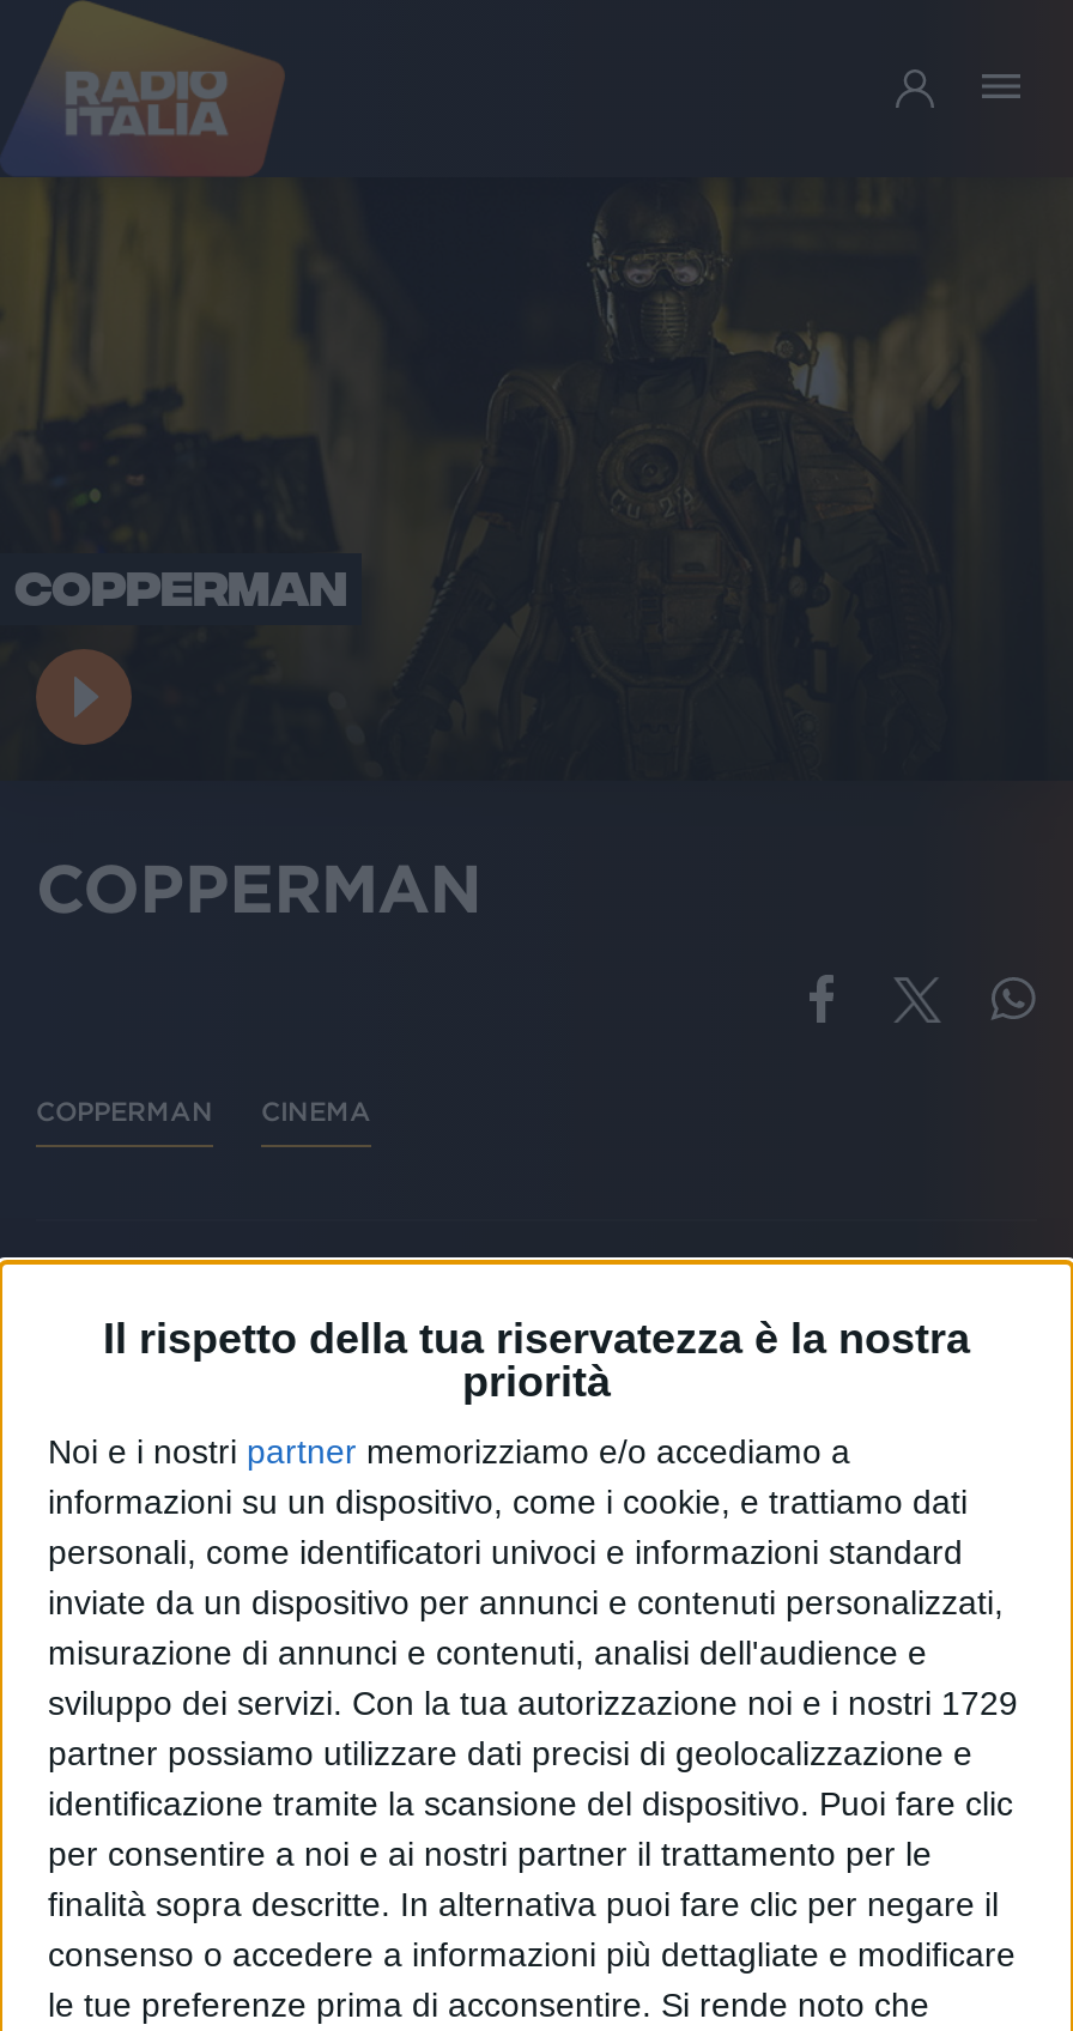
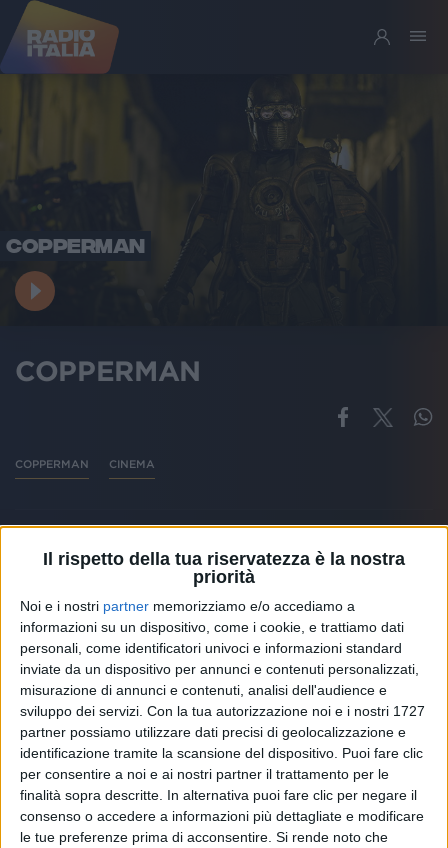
[48,1683,1018,1722] sviluppo dei servizi. Con la tua autorizzazione noi e i nostri 1729 -> [20,703,425,719] sviluppo dei servizi. Con la tua autorizzazione noi e i nostri 1727

